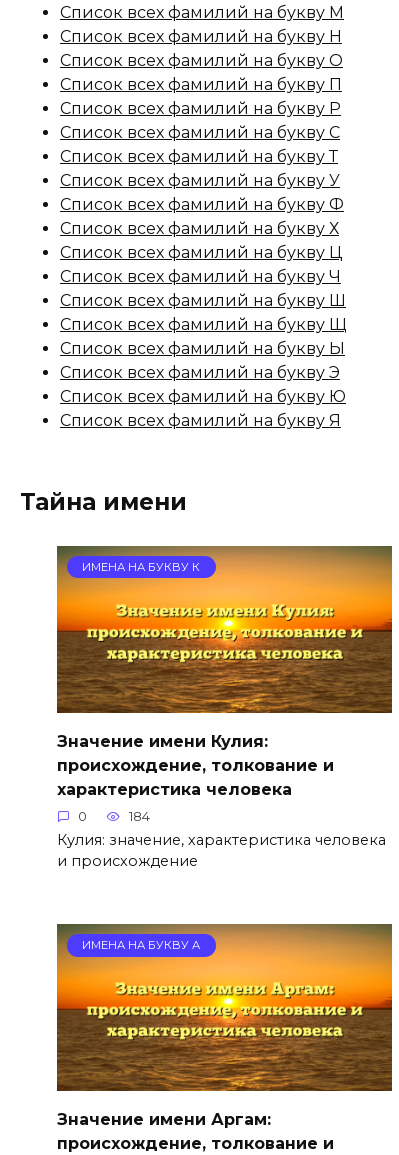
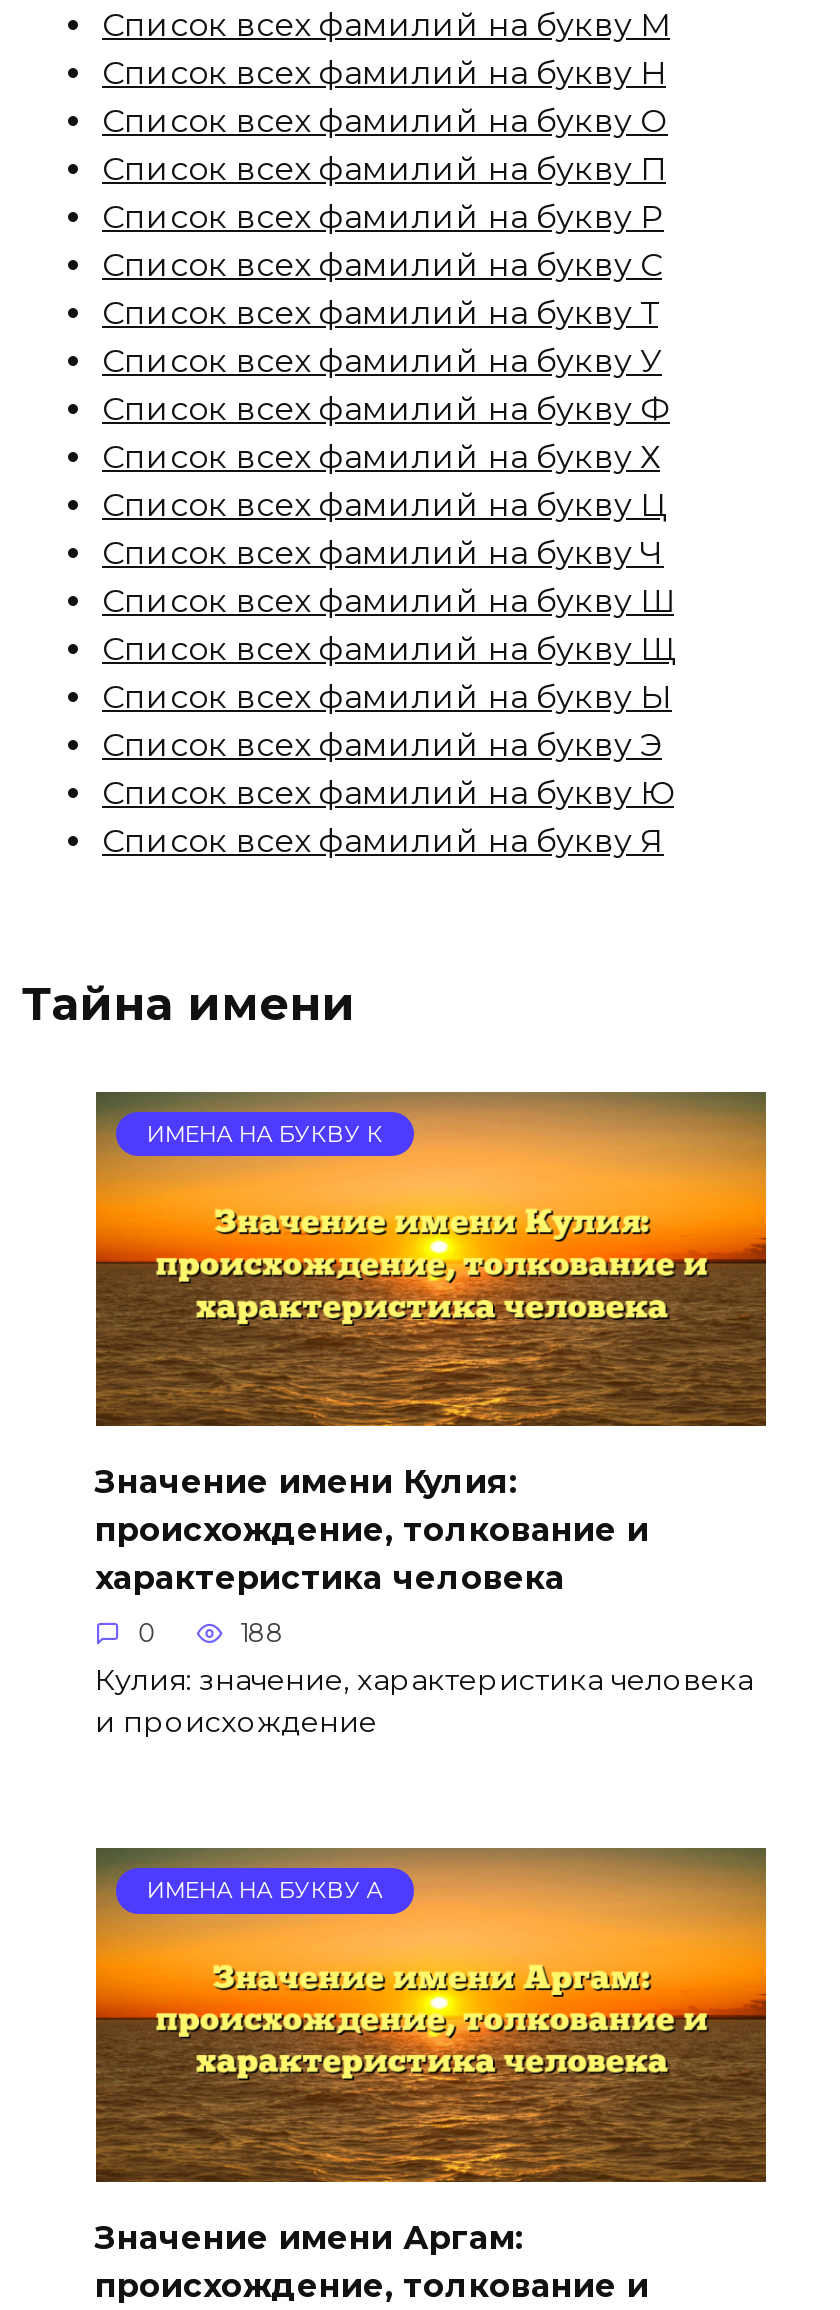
[129,809,150,824] 184 -> [240,1619,284,1649] 188

